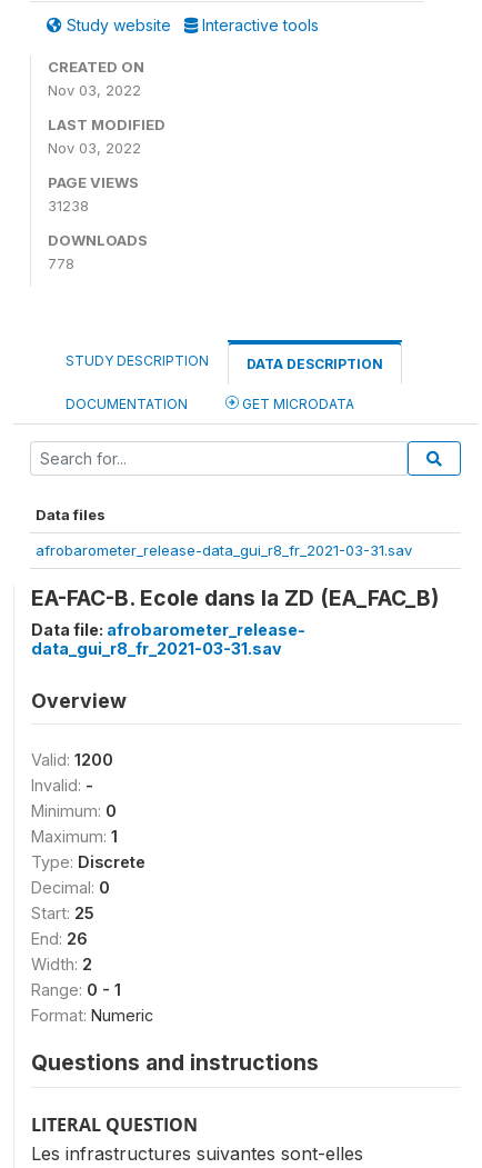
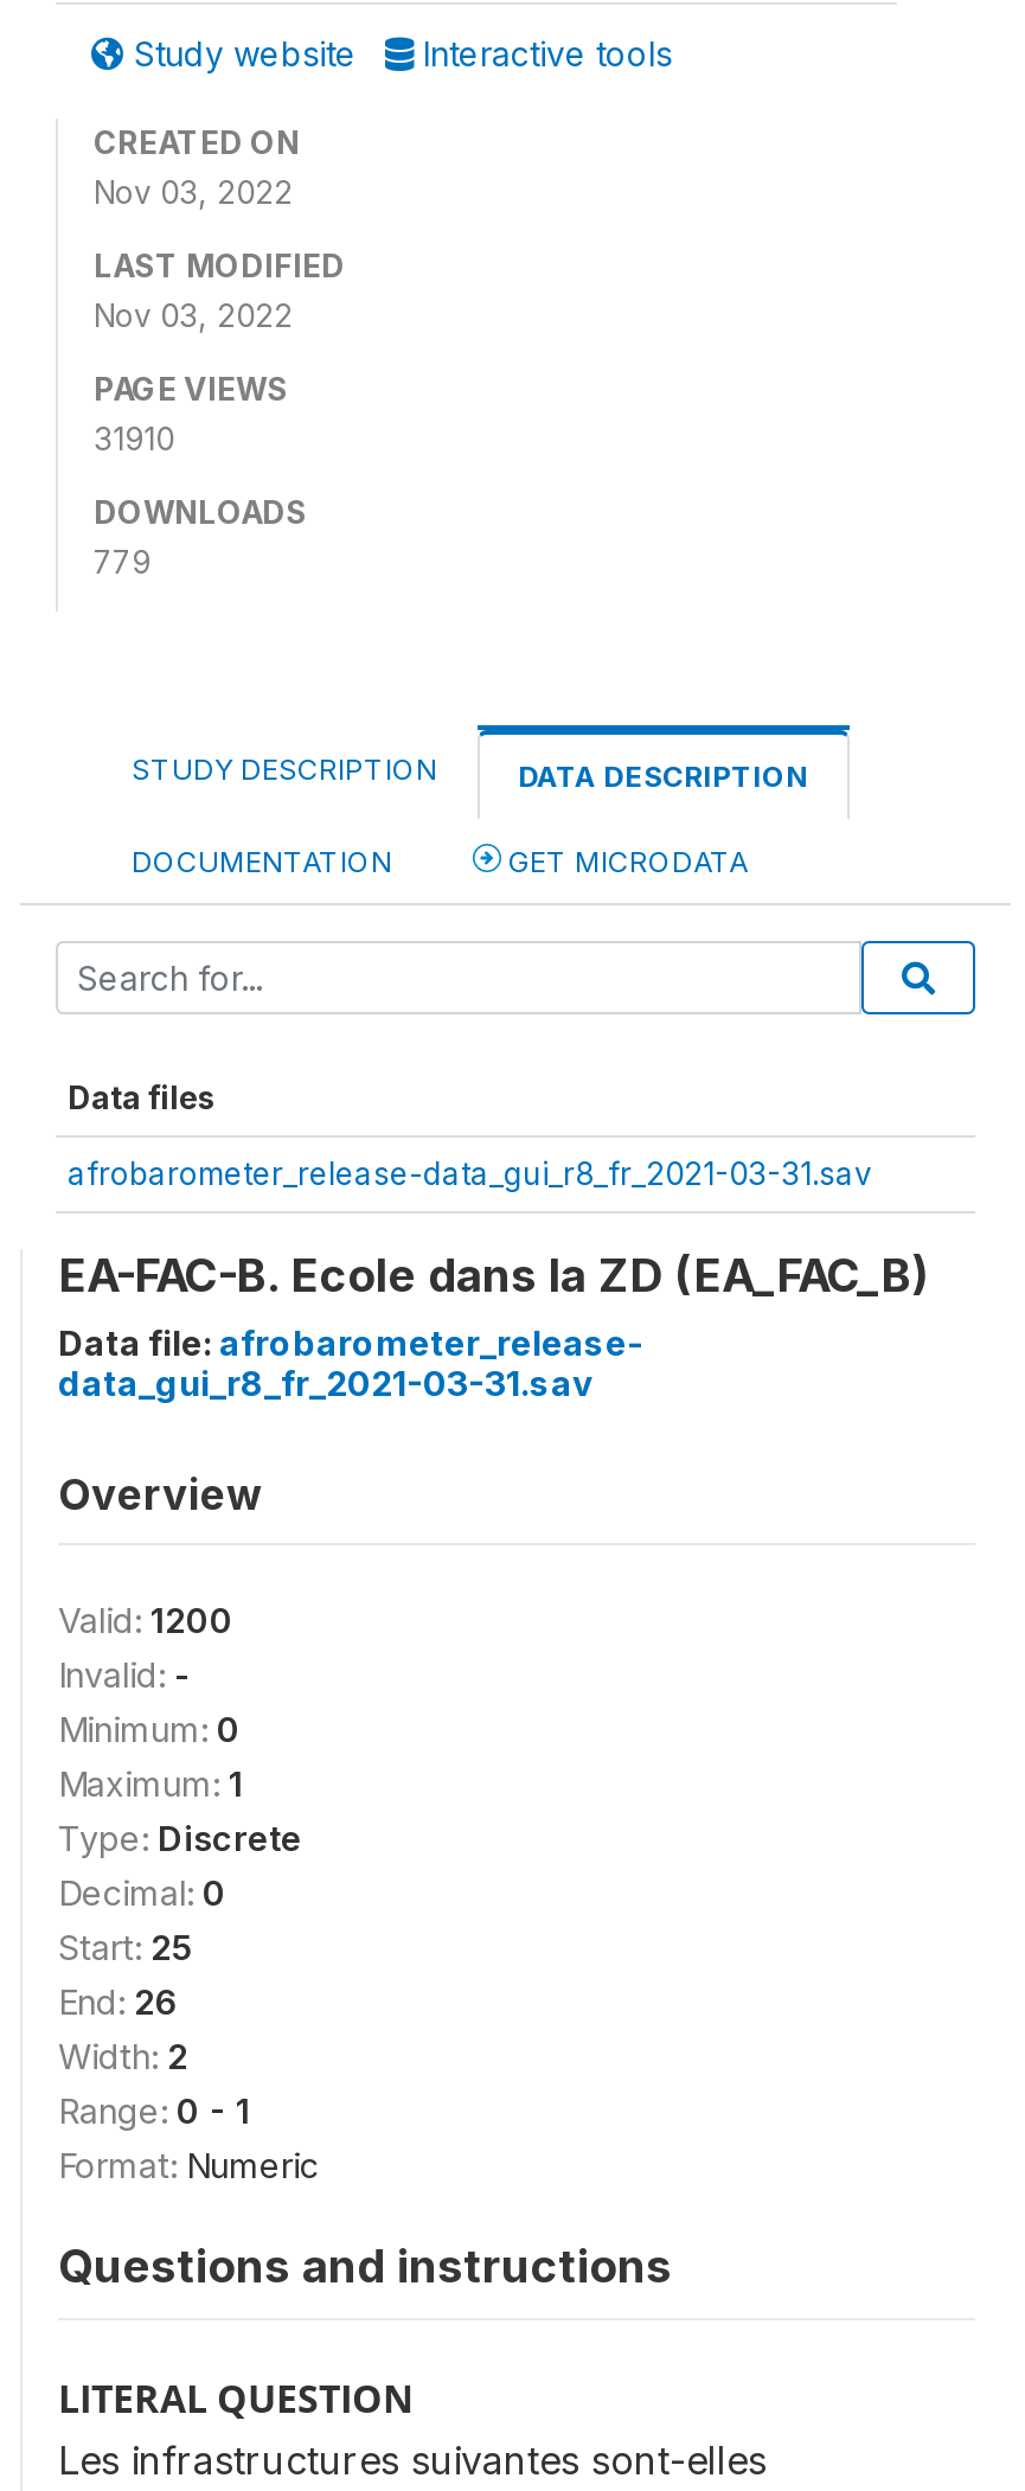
[48,196,89,214] 31238 -> [94,418,174,456] 31910
[48,254,74,272] 778 -> [94,542,150,579] 779

